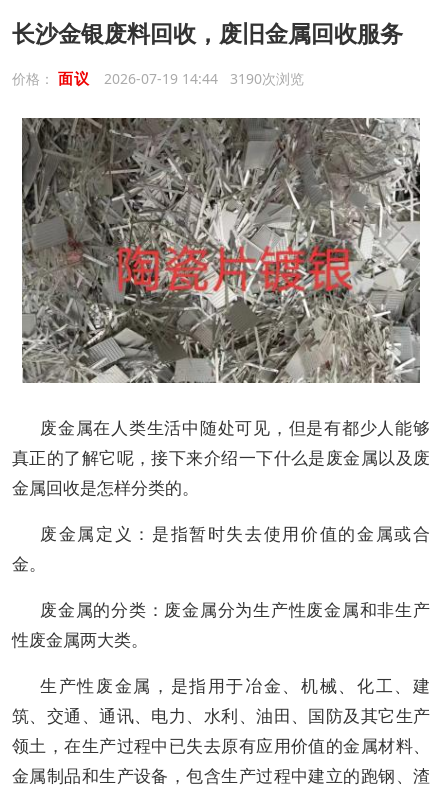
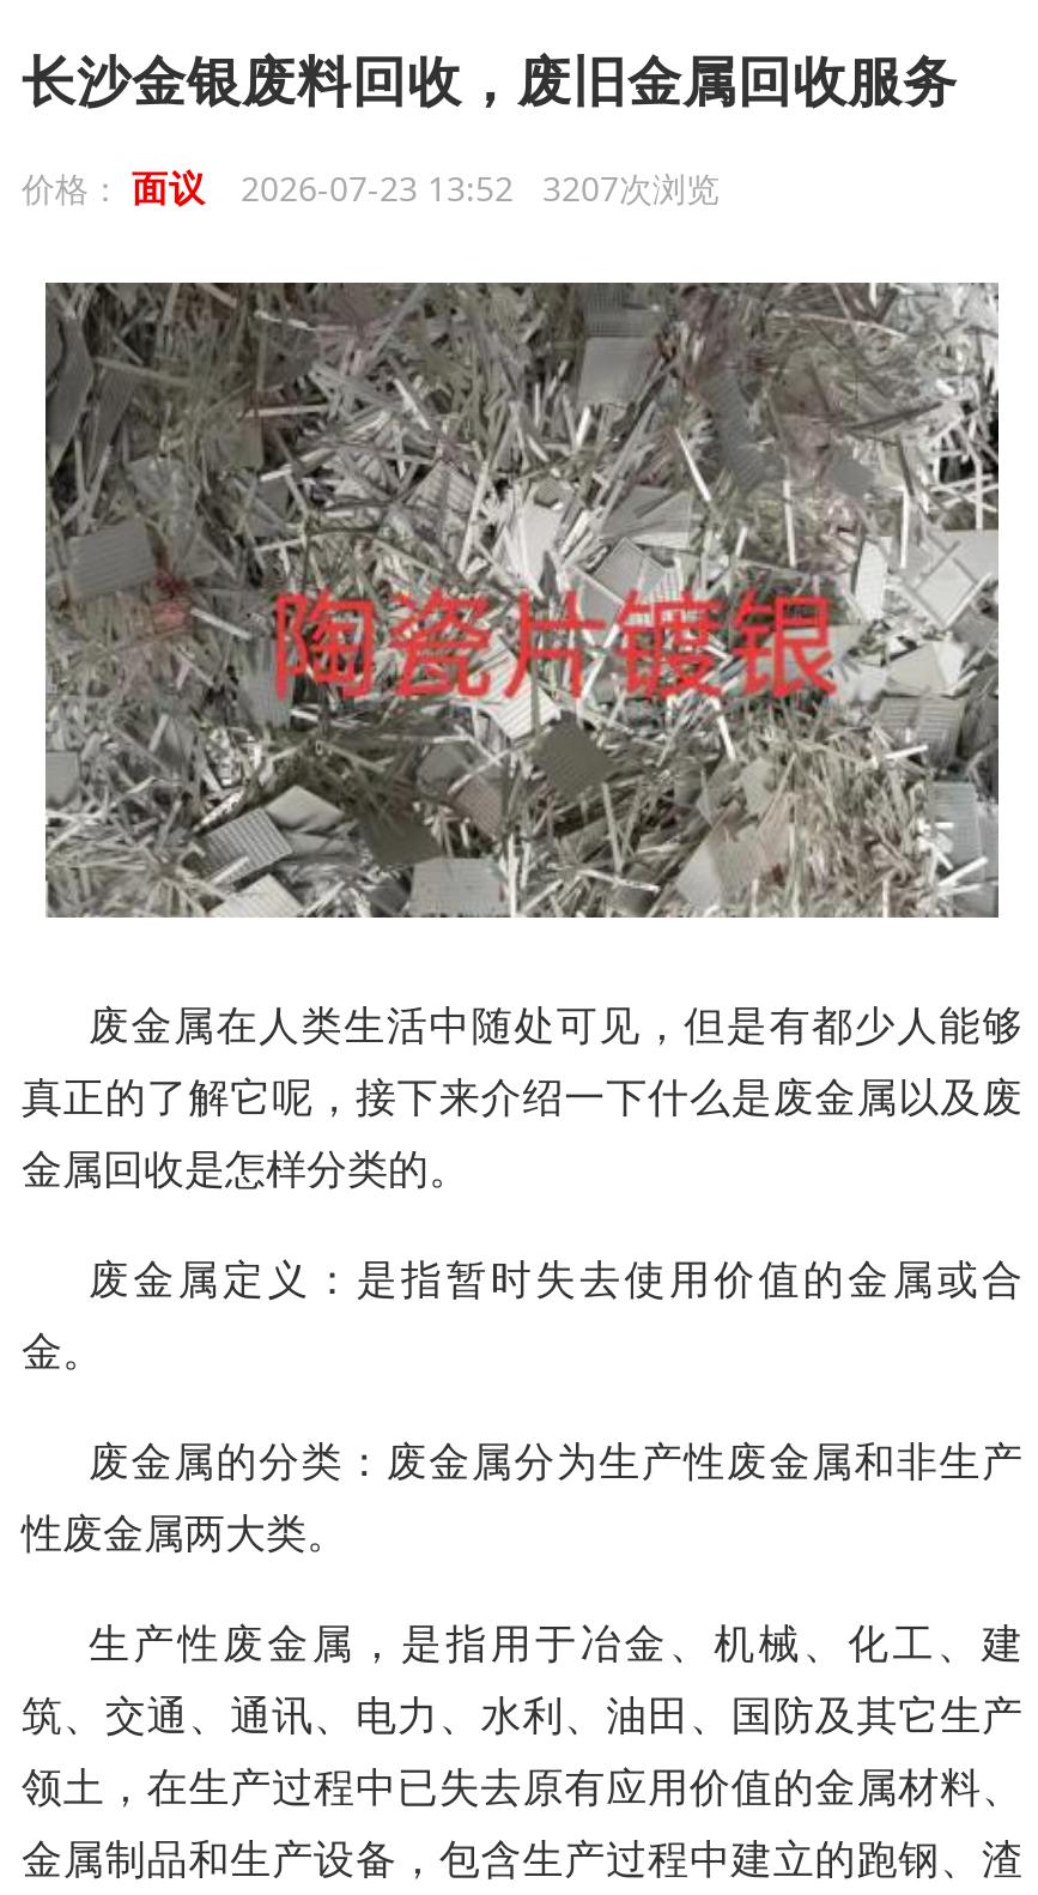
[12,68,303,88] 价格：面议 2026-07-19 14:44 3190次浏览 -> [22,163,720,211] 价格：面议 2026-07-23 13:52 3207次浏览

